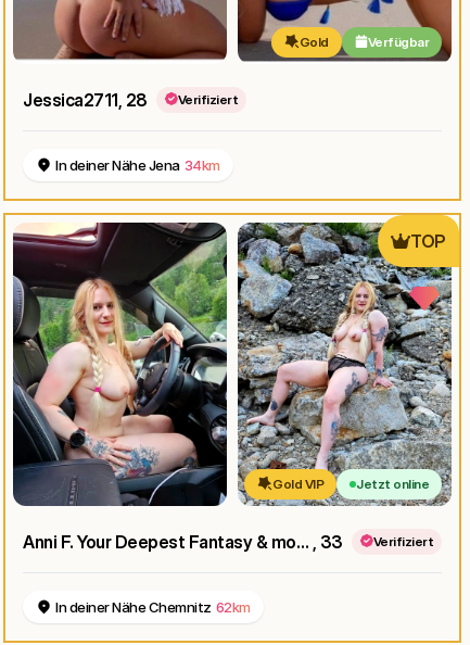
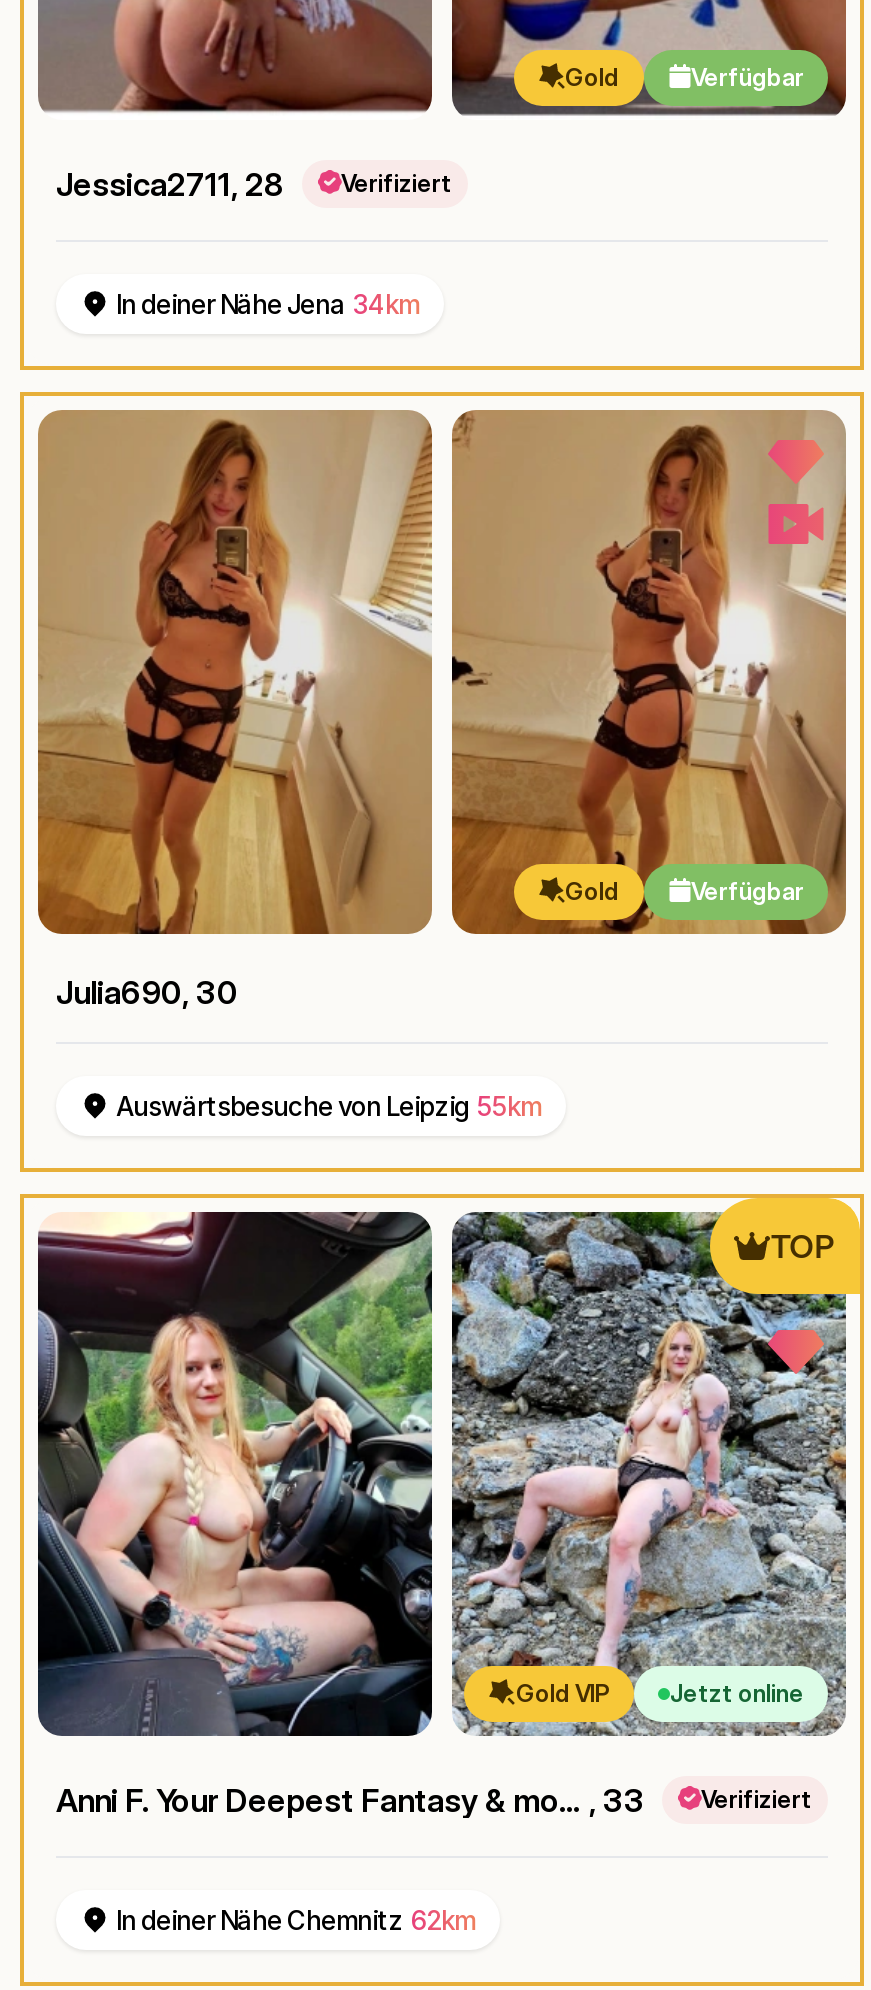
none -> [38,408,432,936] [image]
none -> [56,396,846,1121] [image] | Gold | Verfügbar | Julia690, 30 | Auswärtsbesuche von Leipzig 55km

